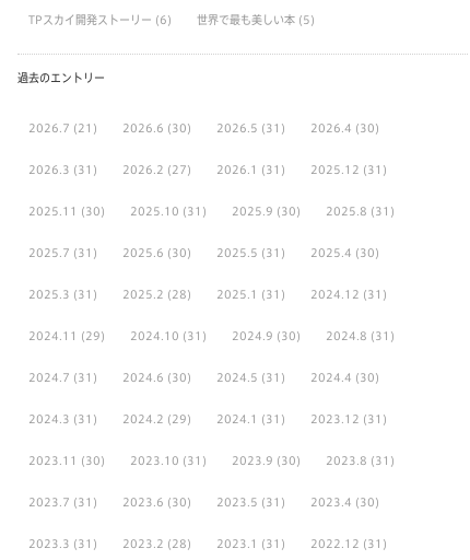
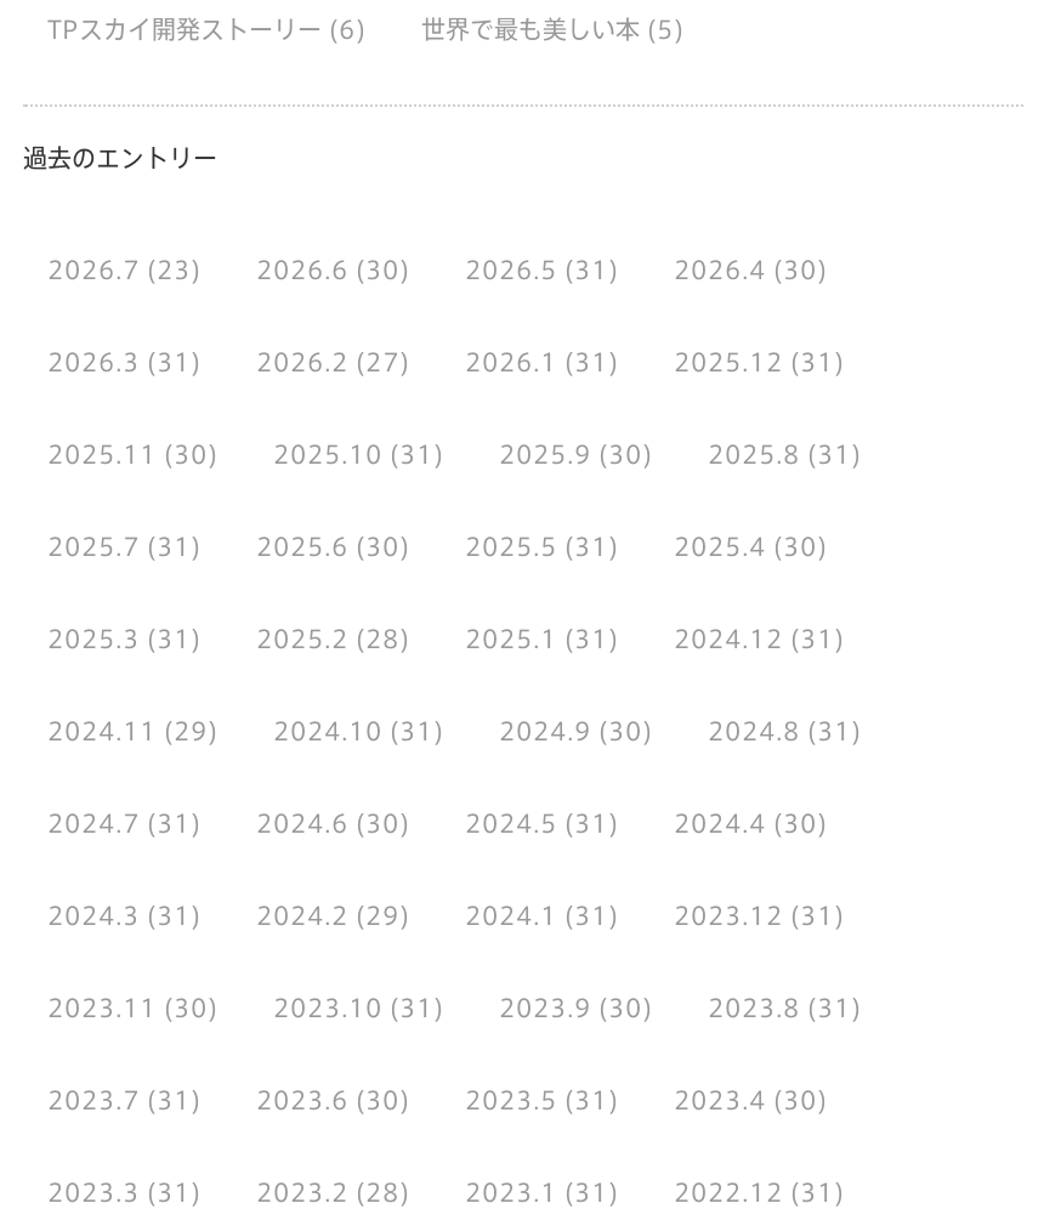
[28,120,379,135] 2026.7 (21) 2026.6 (30) 2026.5 (31) 2026.4 (30) -> [47,252,827,286] 2026.7 (23) 2026.6 (30) 2026.5 (31) 2026.4 (30)

